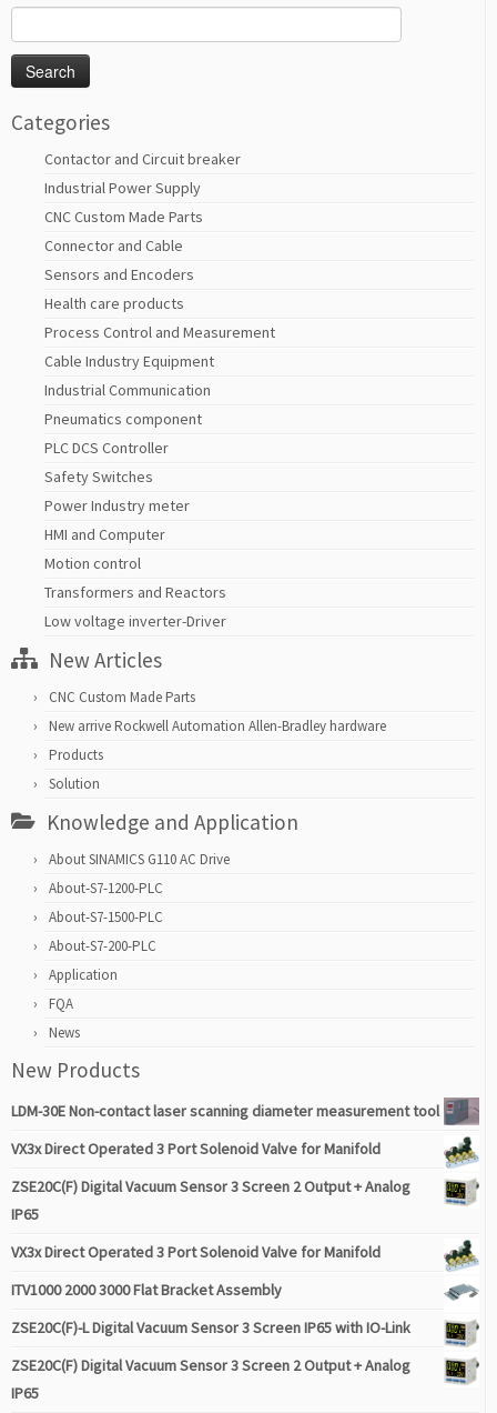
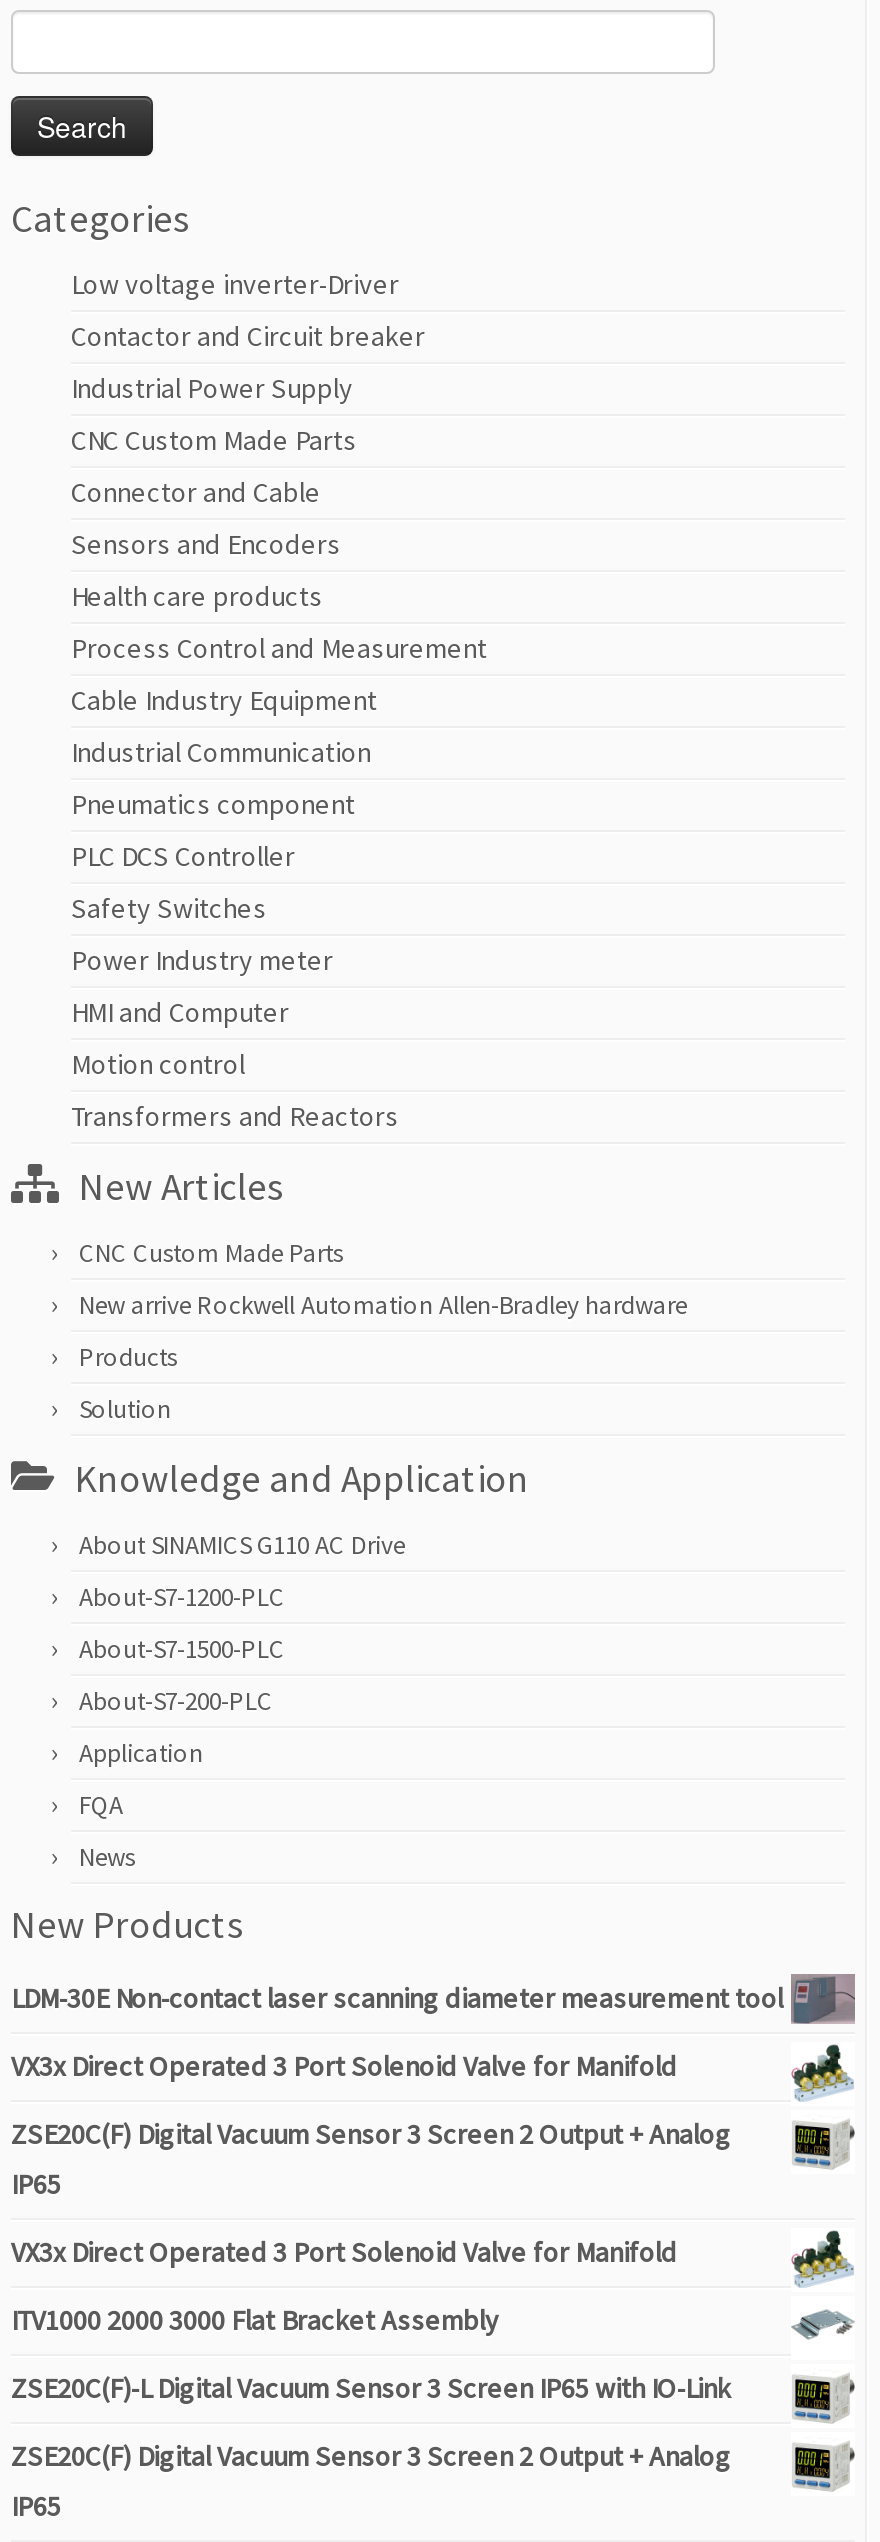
moved [44,149,275,602] -> [71,319,487,1135]: Contactor and Circuit breaker | Industrial Power Supply | CNC Custom Made Parts | ... | Motion control | Transformers and Reactors
moved [44,611,226,631] -> [71,267,399,303]: Low voltage inverter-Driver

